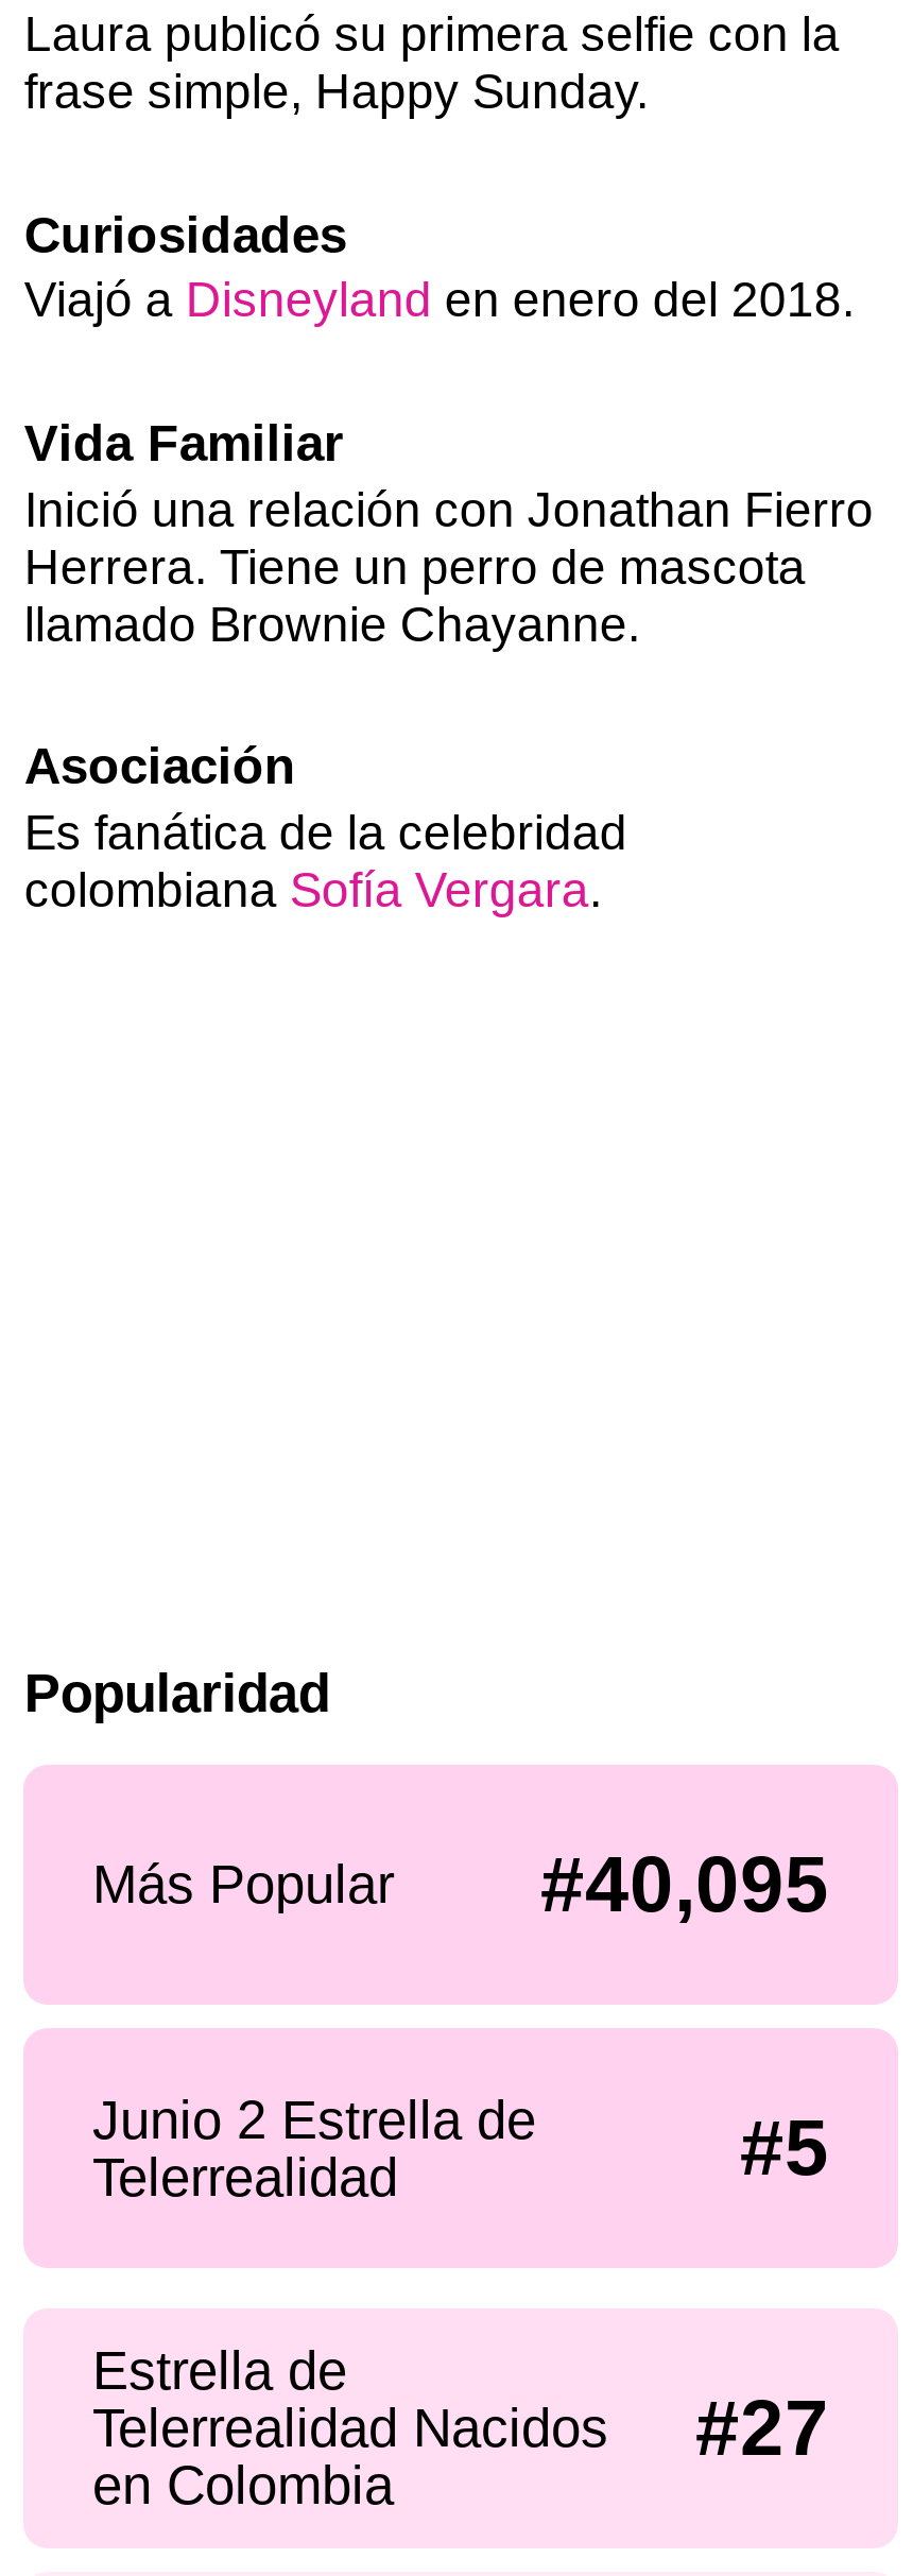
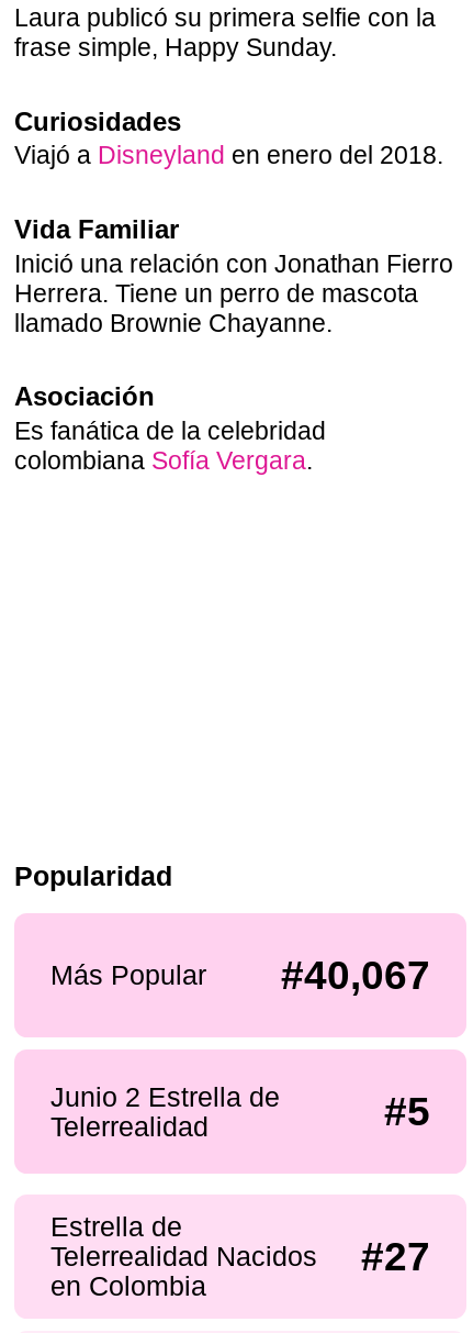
[540,1841,829,1928] #40,095 -> [281,953,431,998] #40,067

